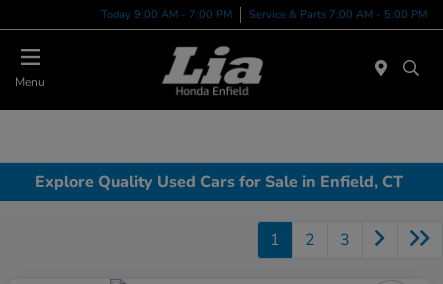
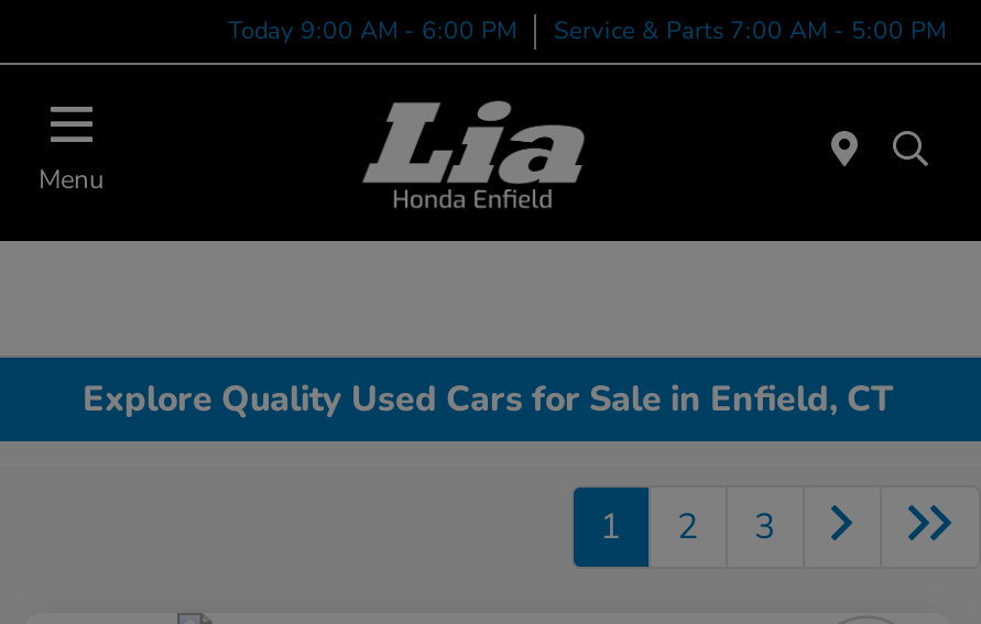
[101,6,427,21] Today 9:00 AM - 7:00 PM Service & Parts 7:00 AM - 5:00 PM -> [228,13,946,46] Today 9:00 AM - 6:00 PM Service & Parts 7:00 AM - 5:00 PM

